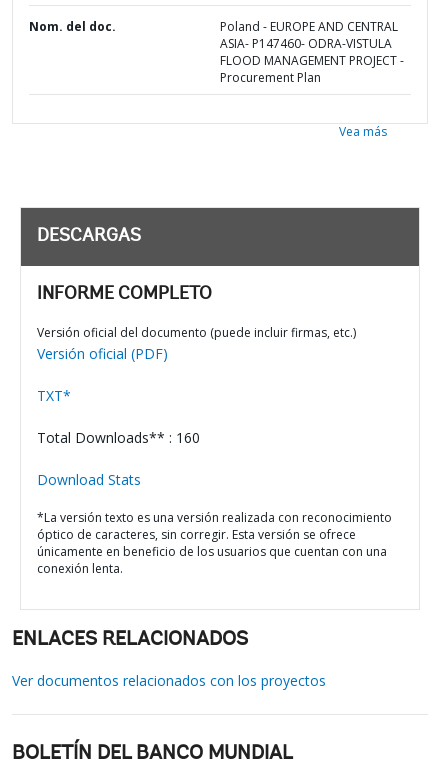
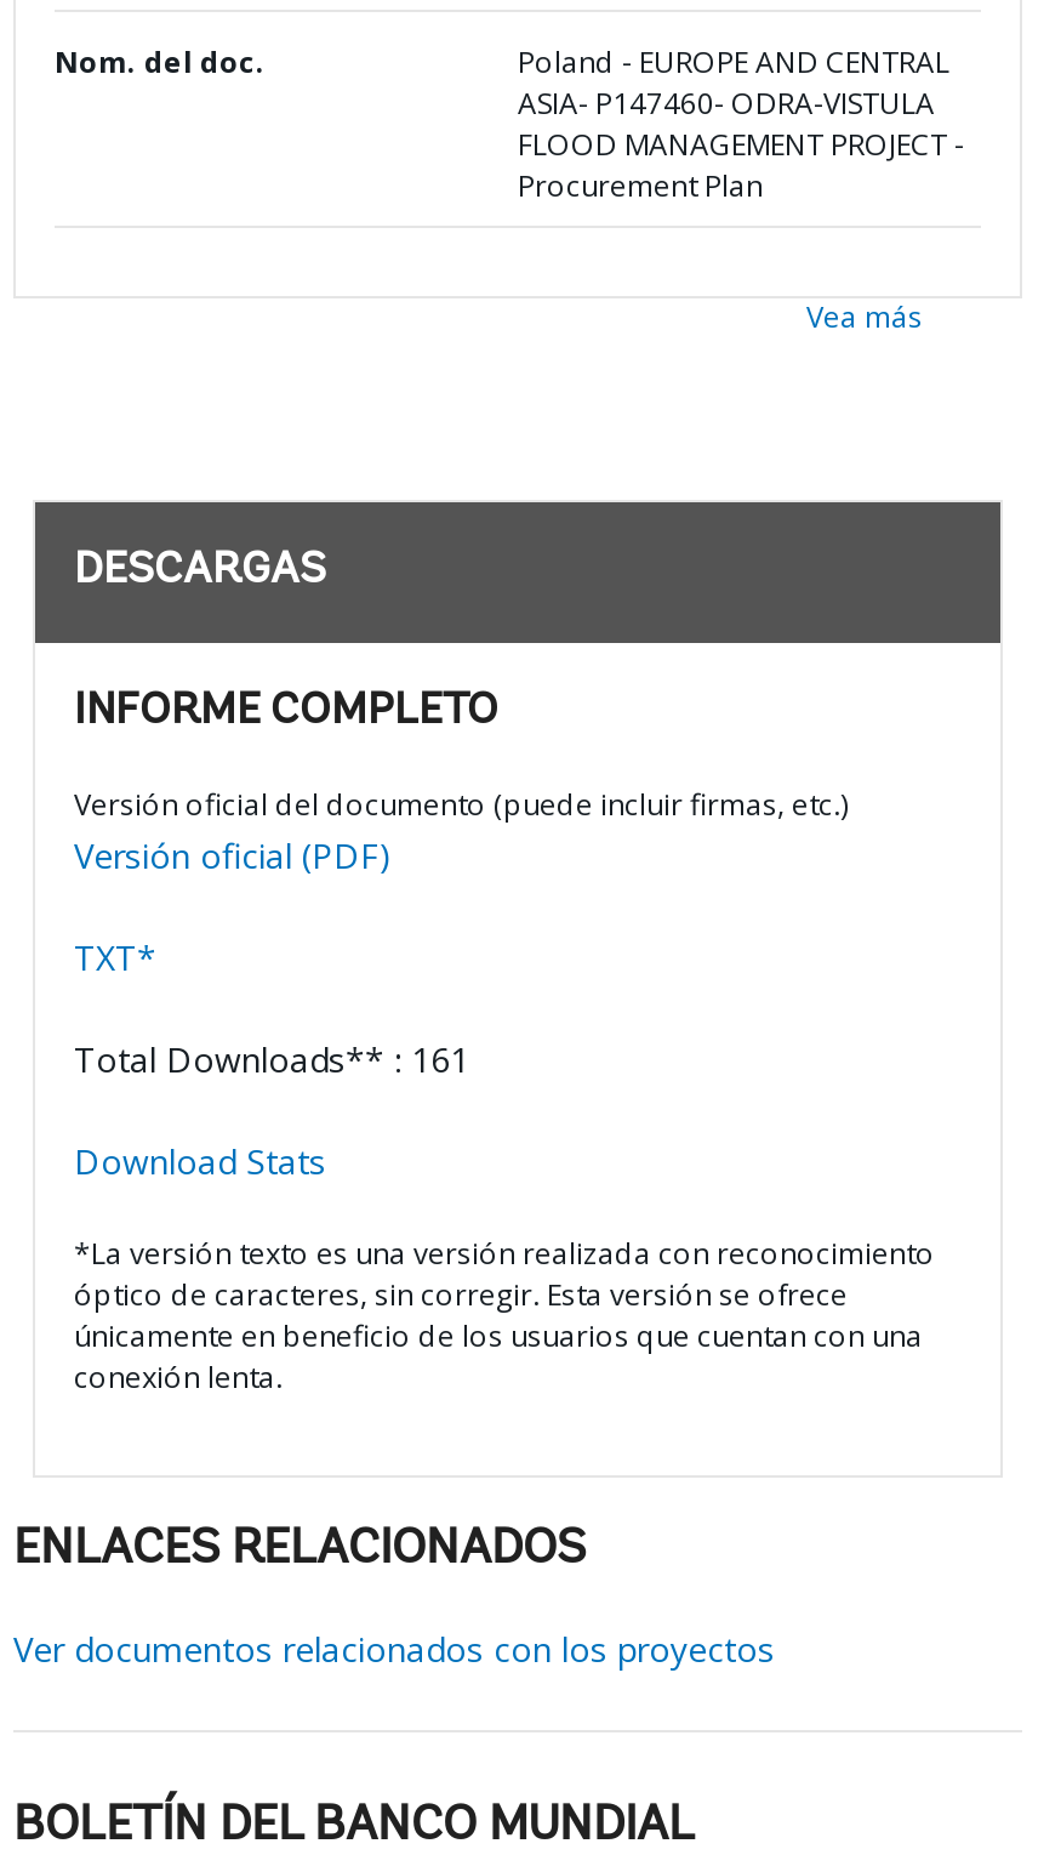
[37,428,200,447] Total Downloads** : 160 -> [74,1036,469,1082] Total Downloads** : 161

